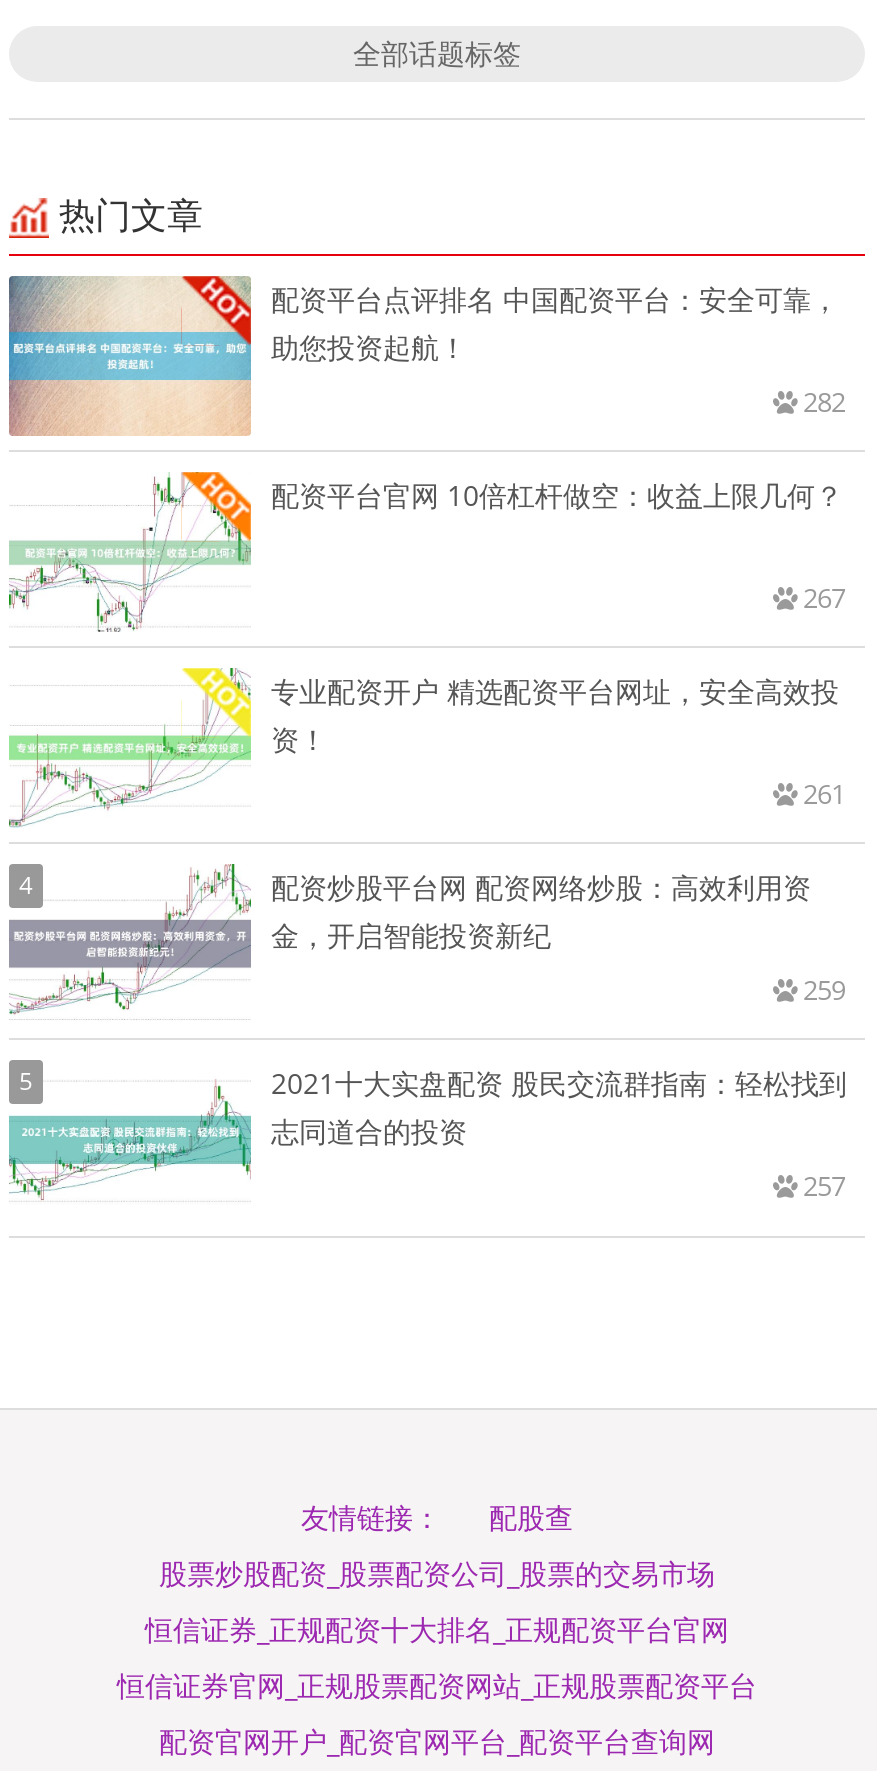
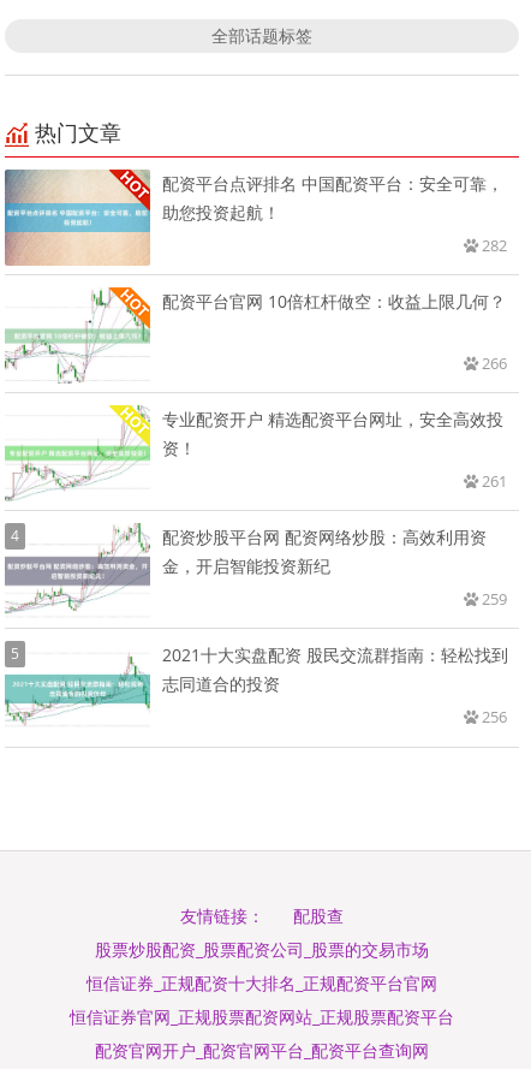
[803,580,845,616] 267 -> [482,352,507,374] 266
[803,1168,845,1204] 257 -> [482,706,507,728] 256

